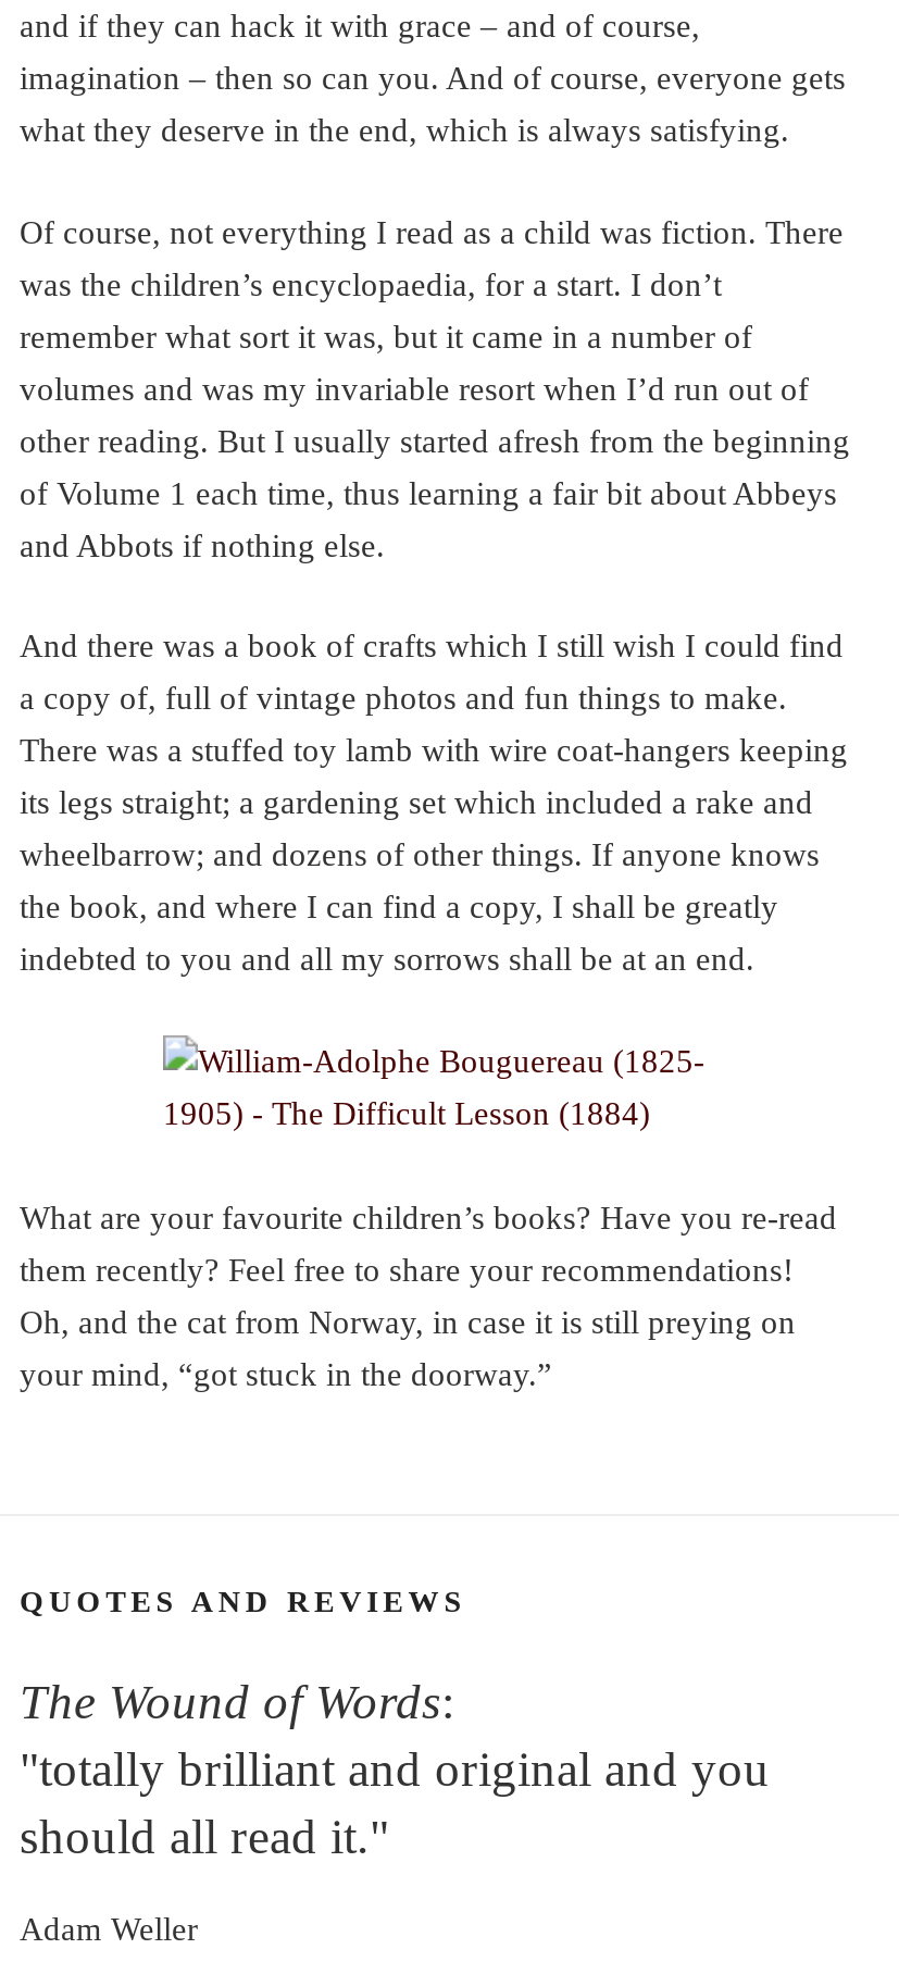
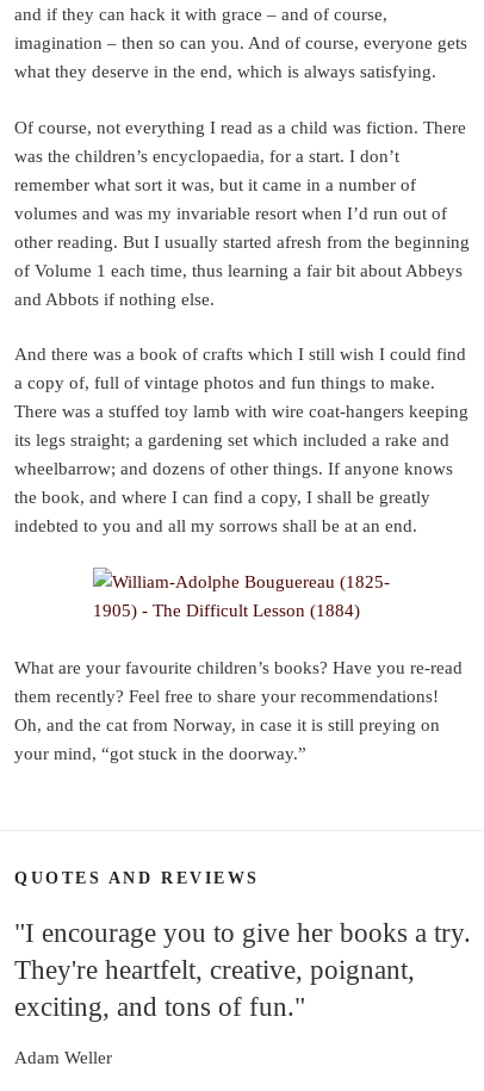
[20,1675,770,1865] The Wound of Words: | "totally brilliant and original and you | should all read it." -> [14,918,471,1022] "I encourage you to give her books a try. | They're heartfelt, creative, poignant, | exciting, and tons of fun."

